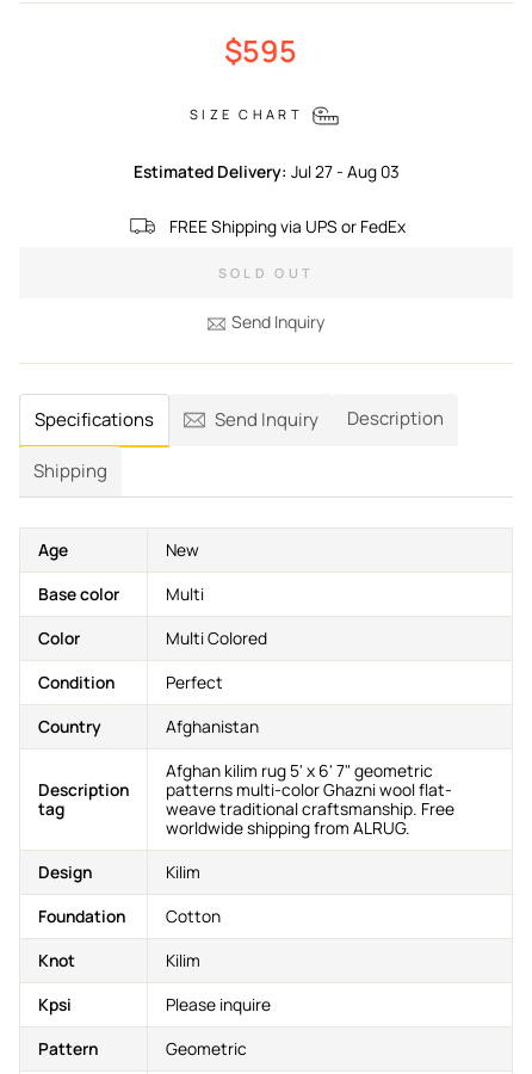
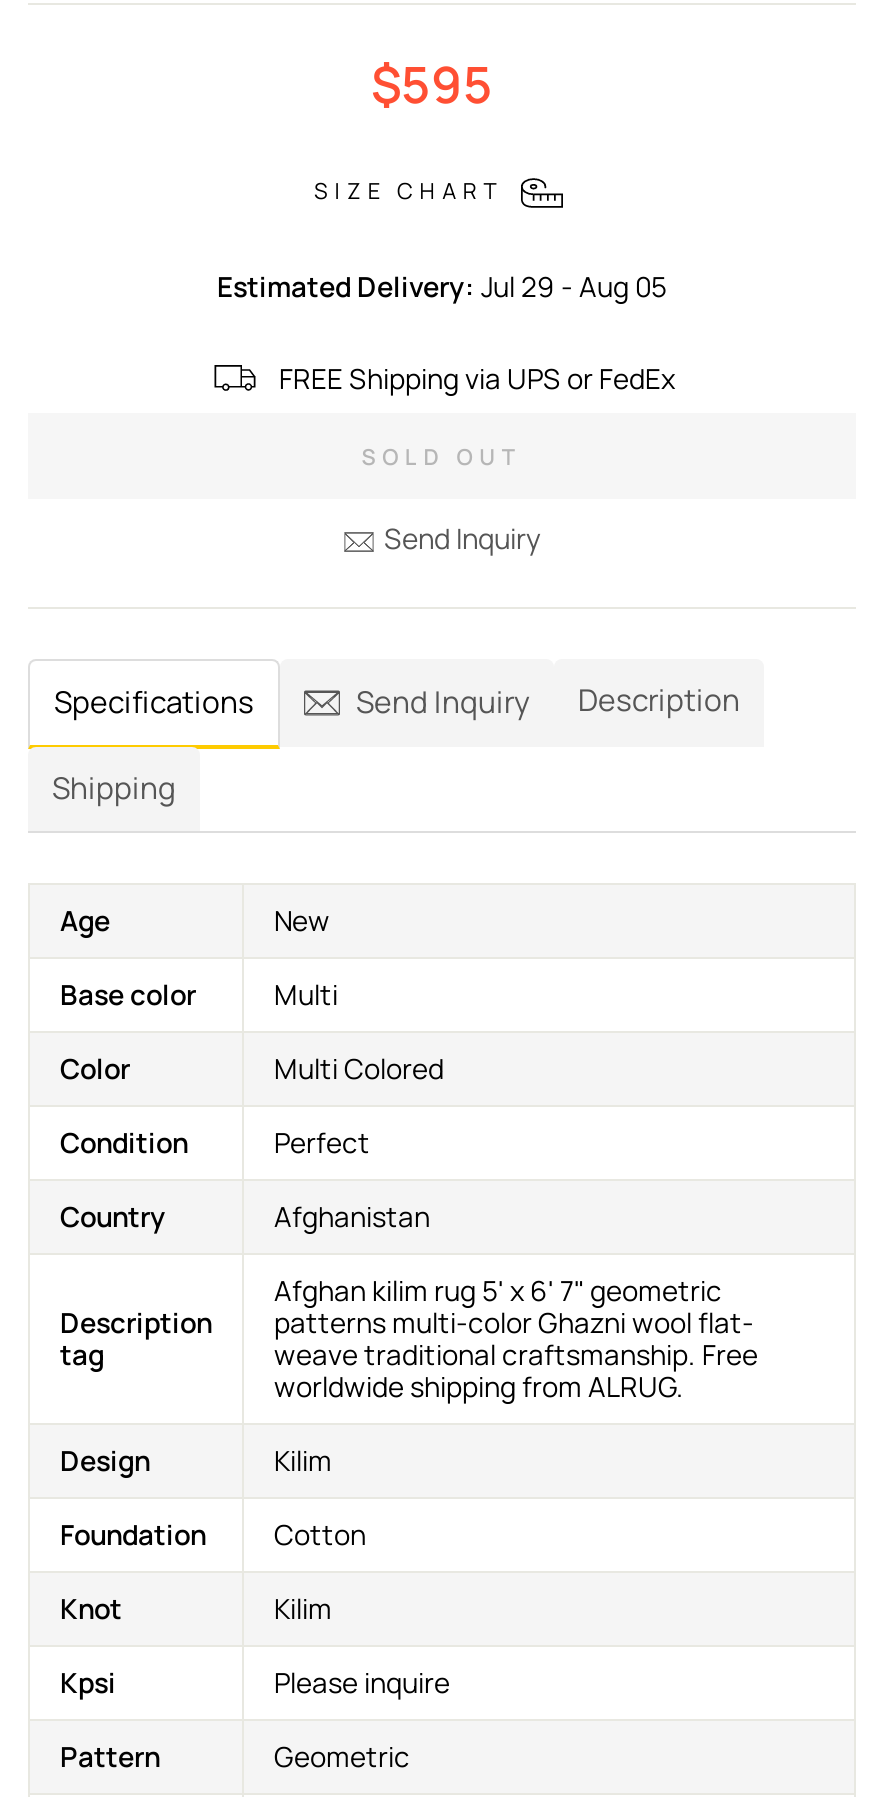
[133,160,399,183] Estimated Delivery: Jul 27 - Aug 03 -> [217,267,667,305] Estimated Delivery: Jul 29 - Aug 05

